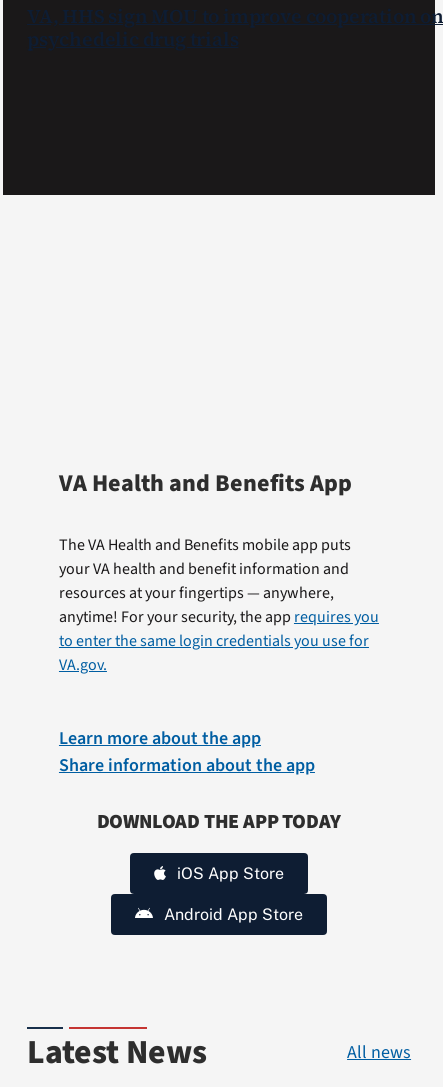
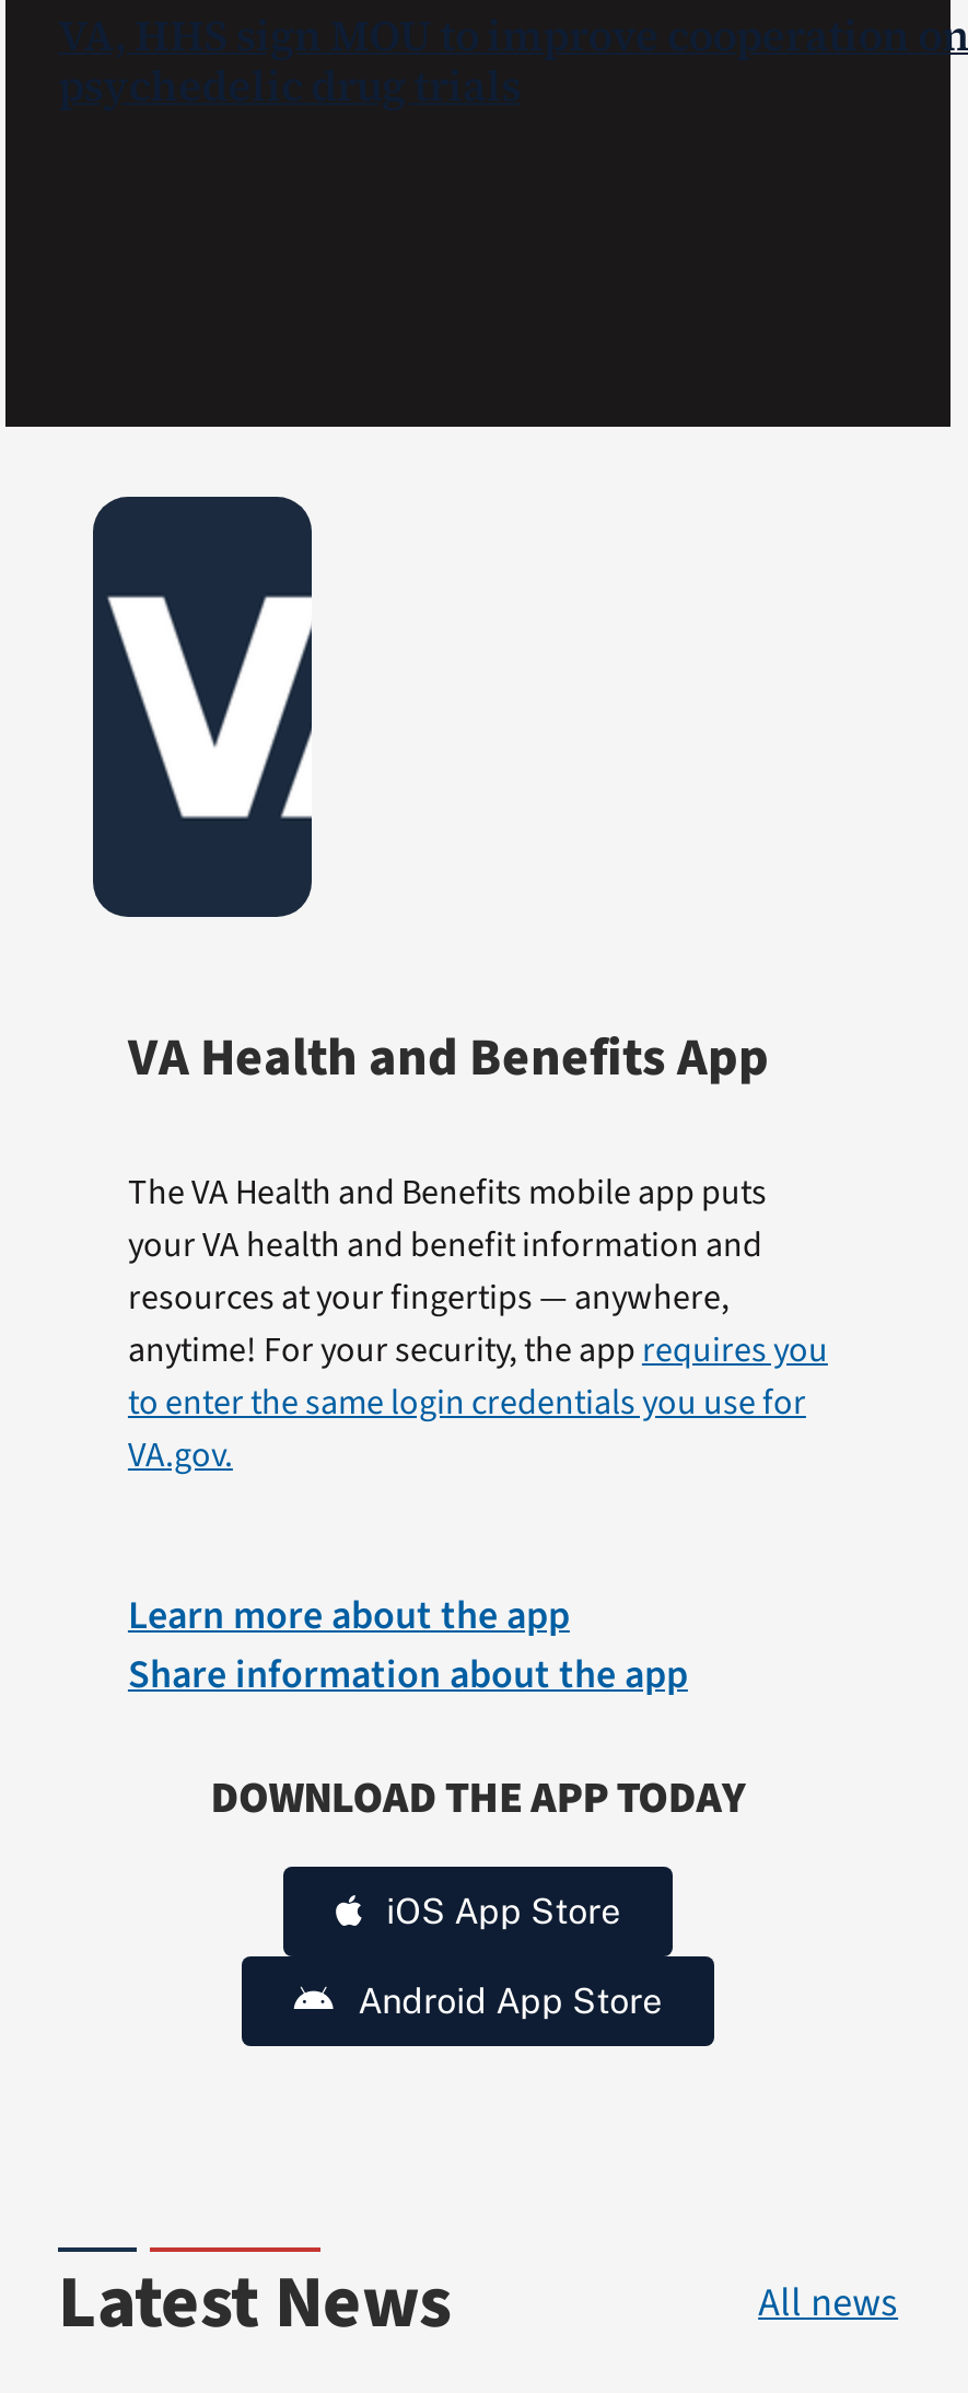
none -> [91,495,314,919] [image]

